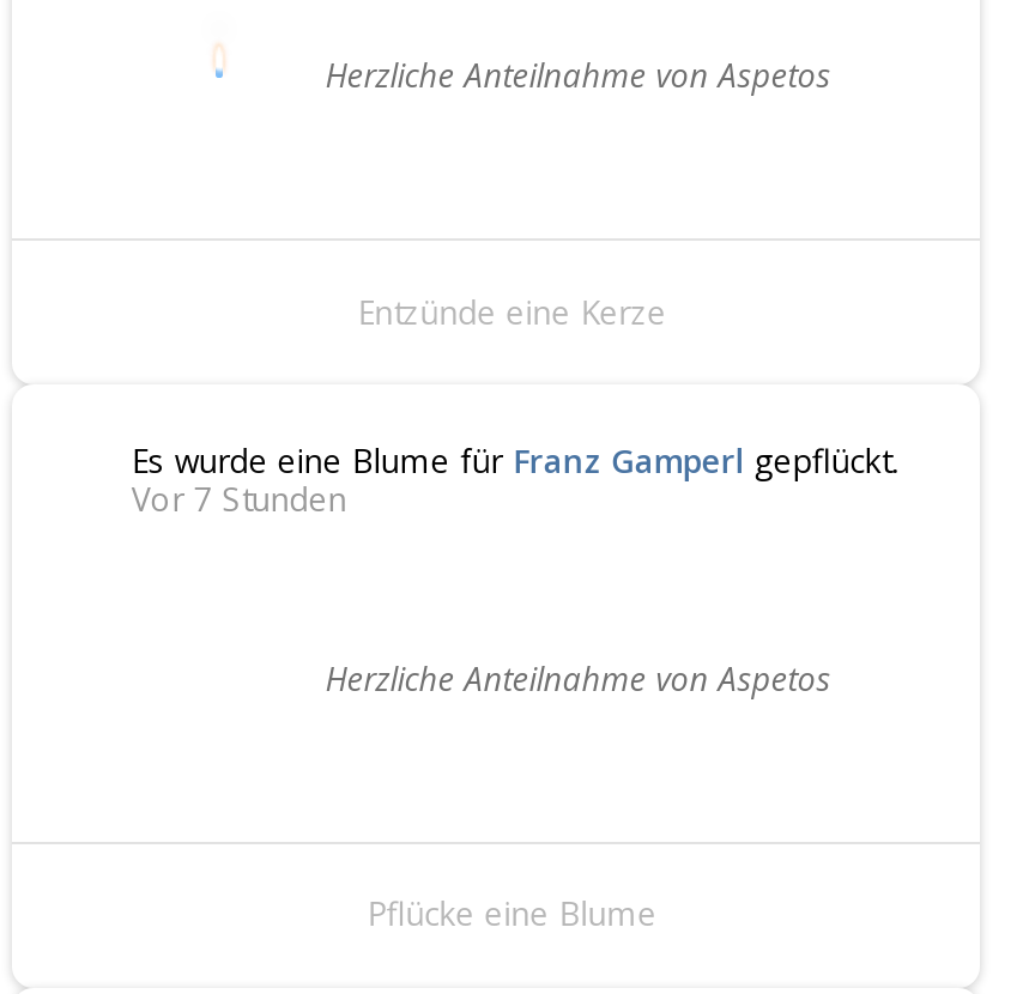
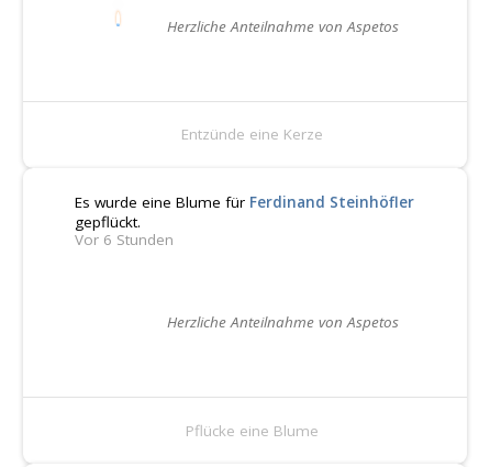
[132,439,898,520] Es wurde eine Blume für Franz Gamperl gepflückt. | Vor 7 Stunden -> [75,193,414,250] Es wurde eine Blume für Ferdinand Steinhöfler | gepflückt. | Vor 6 Stunden

